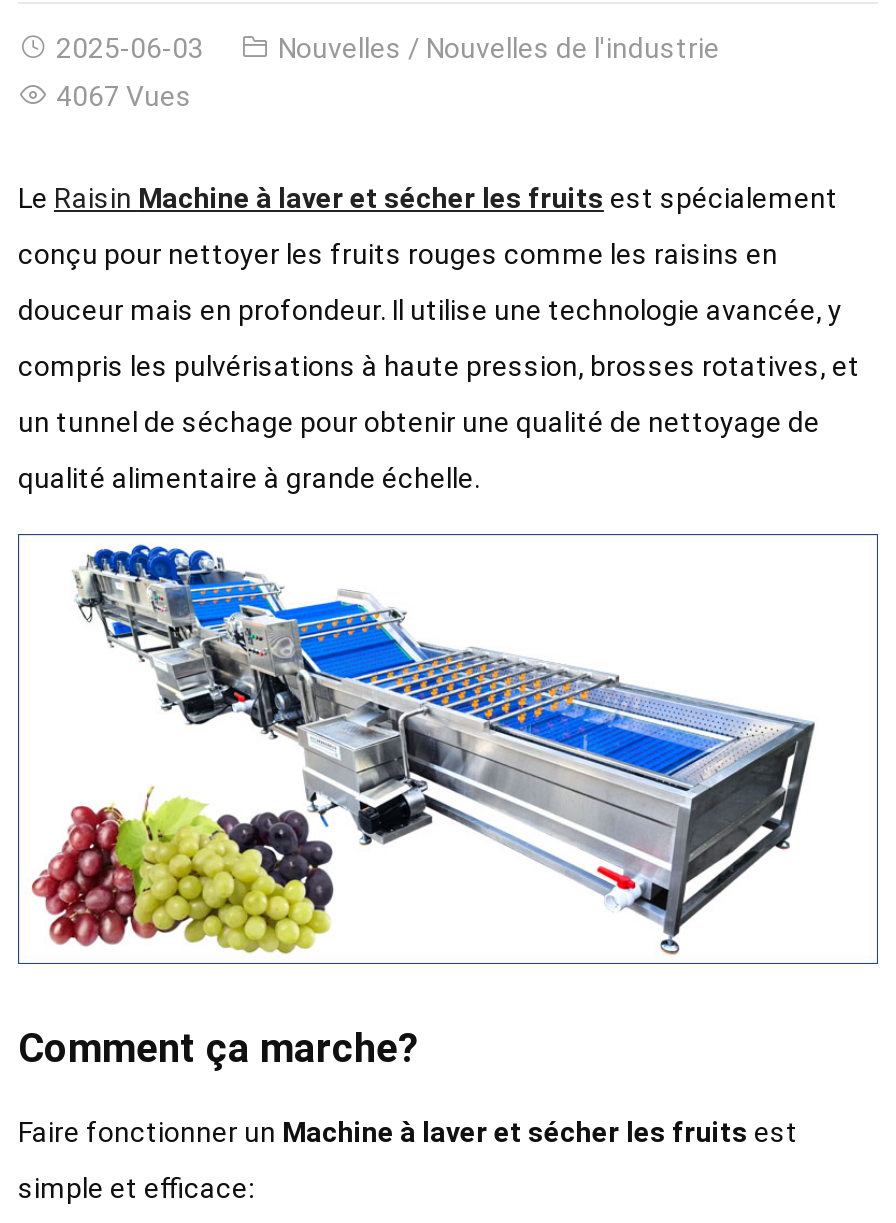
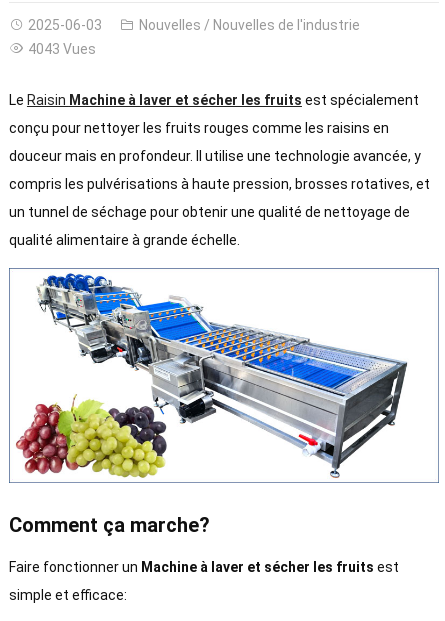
[56,80,192,112] 4067 Vues -> [28,41,96,57] 4043 Vues

